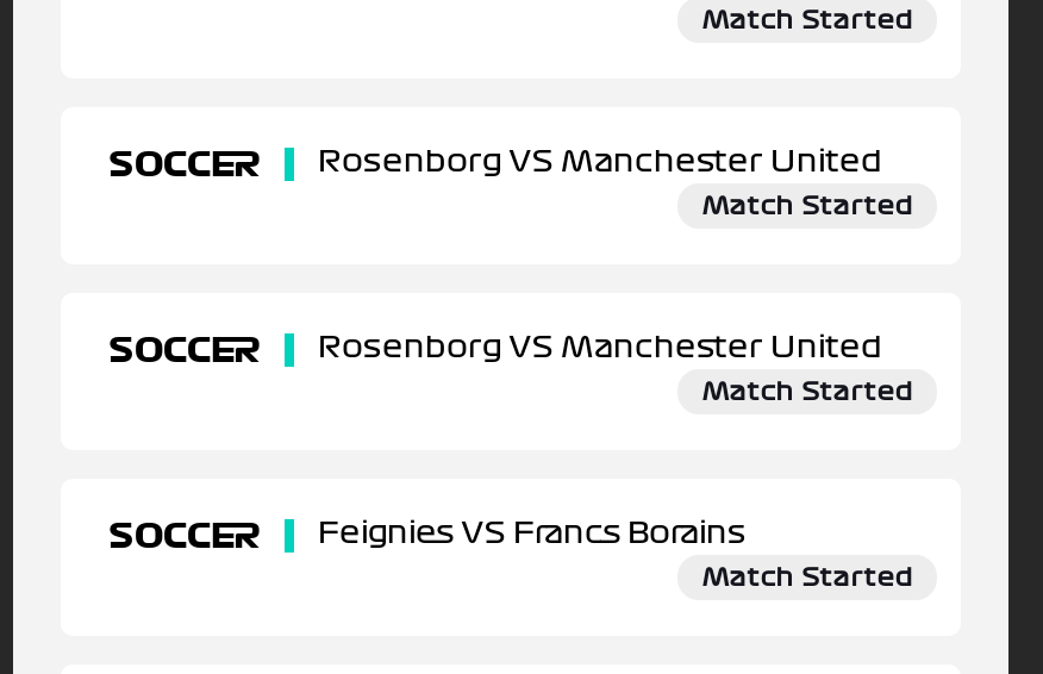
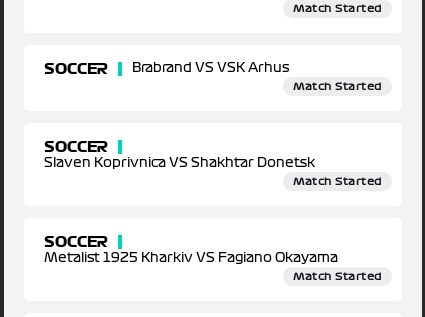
[318,148,882,176] Rosenborg VS Manchester United -> [132,62,290,74] Brabrand VS VSK Arhus
[318,333,882,362] Rosenborg VS Manchester United -> [44,157,315,169] Slaven Koprivnica VS Shakhtar Donetsk
[318,519,747,548] Feignies VS Francs Borains -> [44,252,338,264] Metalist 1925 Kharkiv VS Fagiano Okayama

